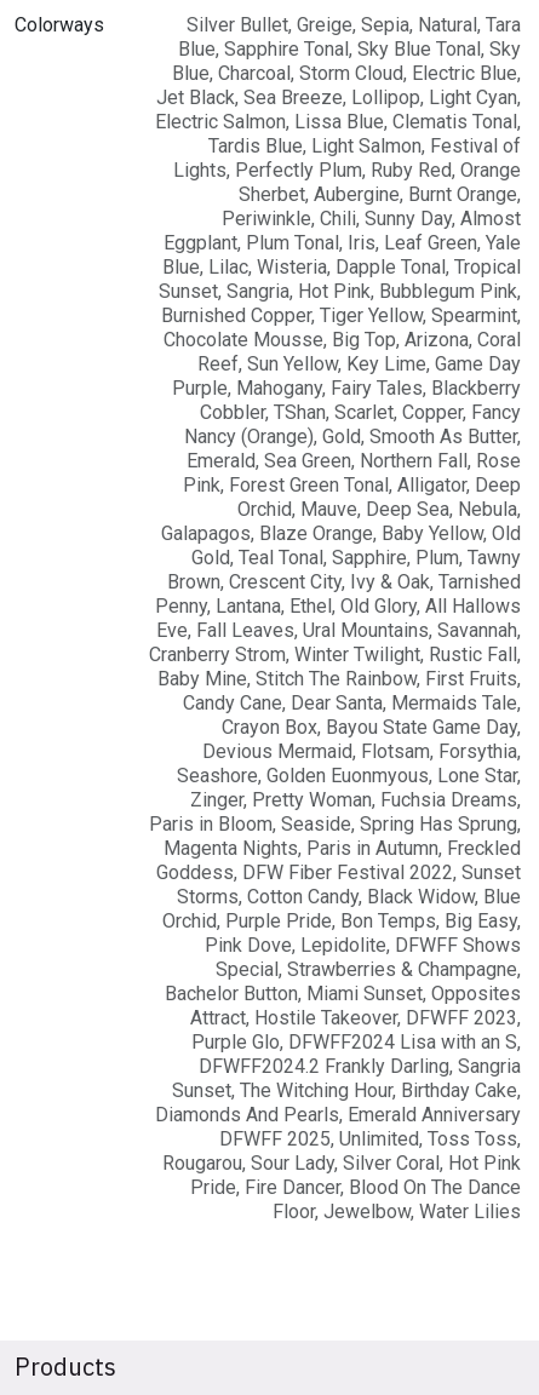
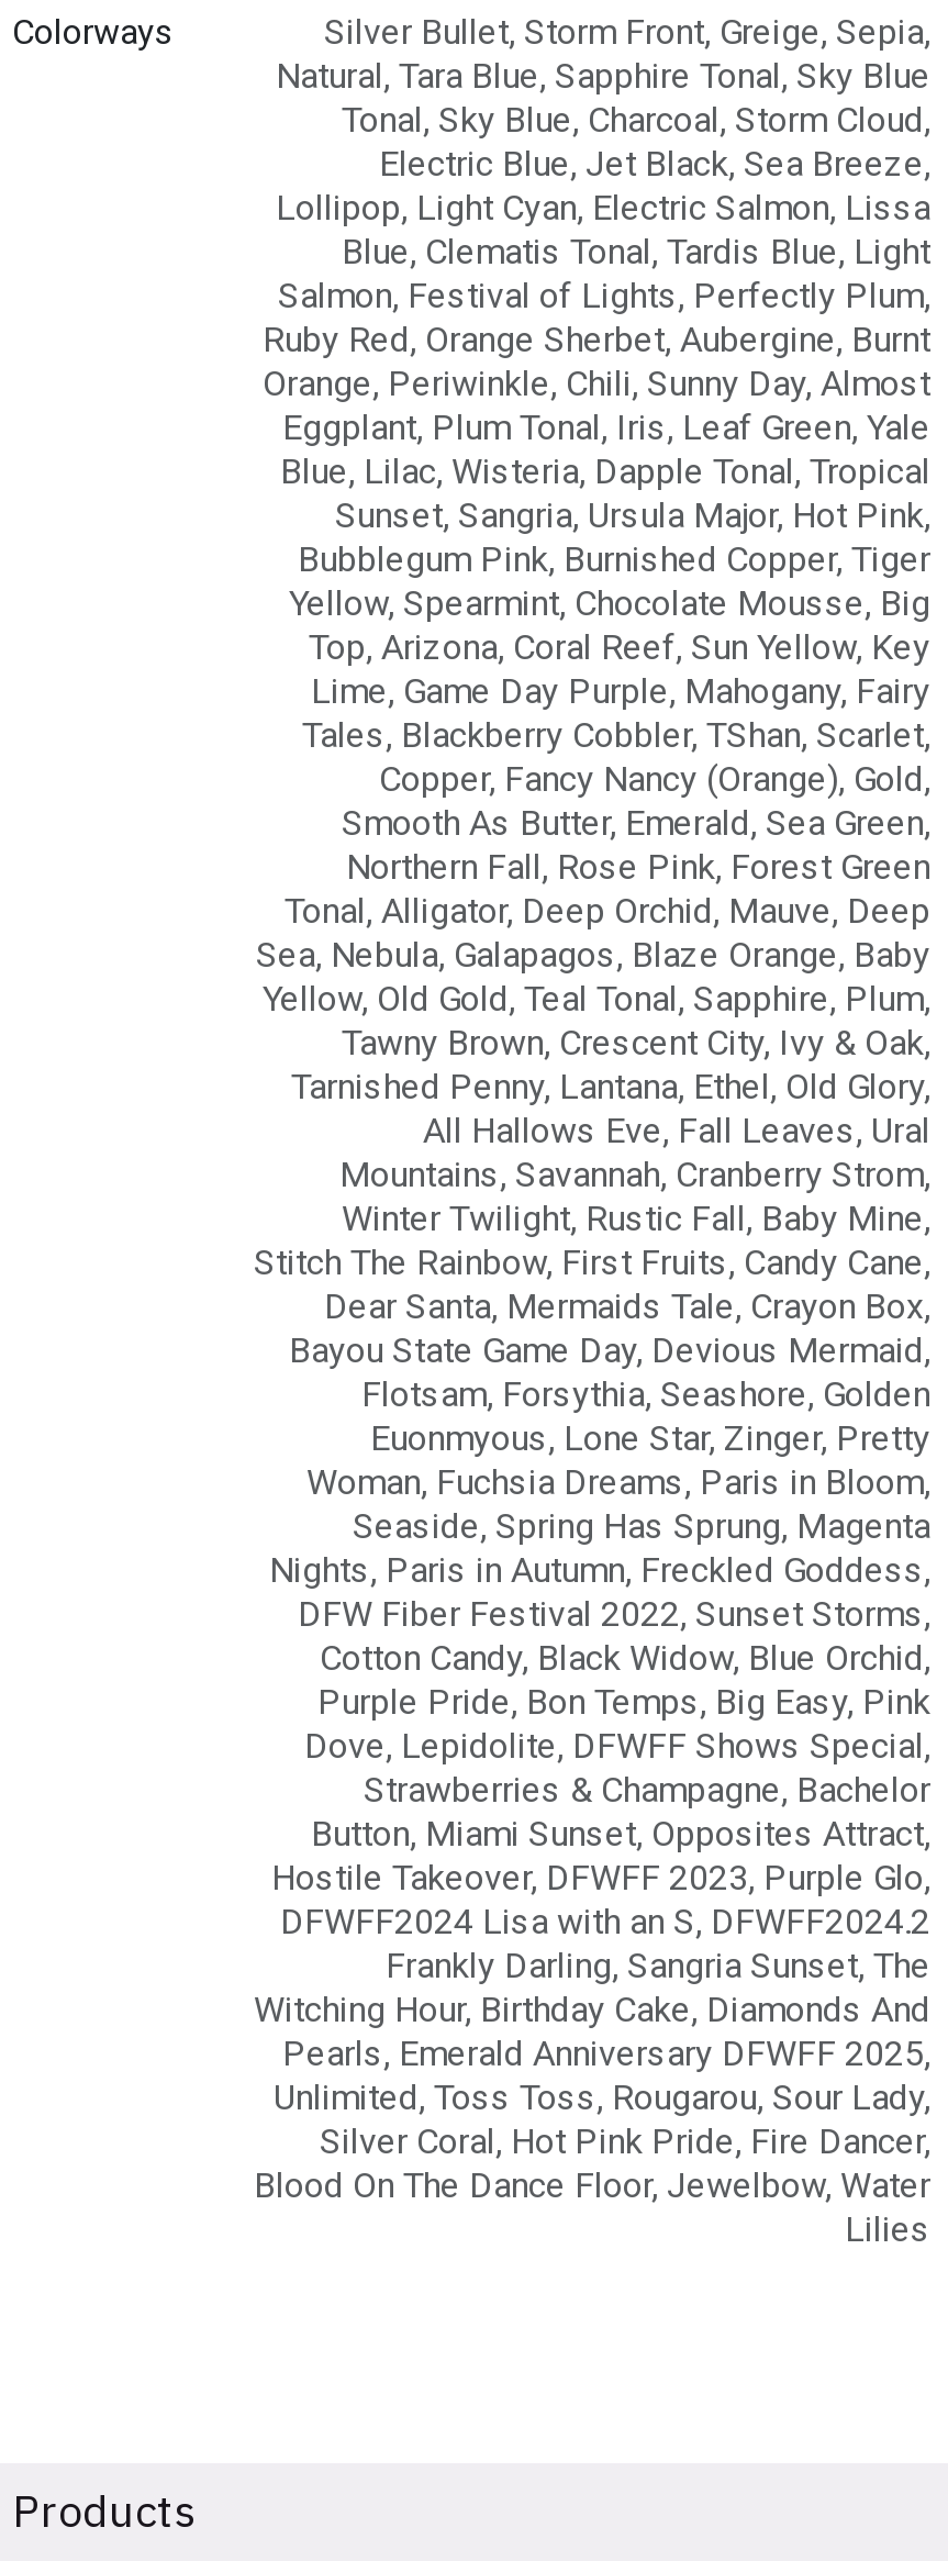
[155,13,521,230] Silver Bullet, Greige, Sepia, Natural, Tara | Blue, Sapphire Tonal, Sky Blue Tonal, Sky | Blue, Charcoal, Storm Cloud, Electric Blue, | Jet Black, Sea Breeze, Lollipop, Light Cyan, | Electric Salmon, Lissa Blue, Clematis Tonal, | Tardis Blue, Light Salmon, Festival of | Lights, Perfectly Plum, Ruby Red, Orange | Sherbet, Aubergine, Burnt Orange, | Periwinkle, Chili, Sunny Day, Almost -> [263,11,930,404] Silver Bullet, Storm Front, Greige, Sepia, | Natural, Tara Blue, Sapphire Tonal, Sky Blue | Tonal, Sky Blue, Charcoal, Storm Cloud, | Electric Blue, Jet Black, Sea Breeze, | Lollipop, Light Cyan, Electric Salmon, Lissa | Blue, Clematis Tonal, Tardis Blue, Light | Salmon, Festival of Lights, Perfectly Plum, | Ruby Red, Orange Sherbet, Aubergine, Burnt | Orange, Periwinkle, Chili, Sunny Day, Almost
[149,280,521,1223] Sunset, Sangria, Hot Pink, Bubblegum Pink, | Burnished Copper, Tiger Yellow, Spearmint, | Chocolate Mousse, Big Top, Arizona, Coral | Reef, Sun Yellow, Key Lime, Game Day | Purple, Mahogany, Fairy Tales, Blackberry | Cobbler, TShan, Scarlet, Copper, Fancy | Nancy (Orange), Gold, Smooth As Butter, | Emerald, Sea Green, Northern Fall, Rose | Pink, Forest Green Tonal, Alligator, Deep | Orchid, Mauve, Deep Sea, Nebula, | Galapagos, Blaze Orange, Baby Yellow, Old | Gold, Teal Tonal, Sapphire, Plum, Tawny | Brown, Crescent City, Ivy & Oak, Tarnished | Penny, Lantana, Ethel, Old Glory, All Hallows | Eve, Fall Leaves, Ural Mountains, Savannah, | Cranberry Strom, Winter Twilight, Rustic Fall, | Baby Mine, Stitch The Rainbow, First Fruits, | Candy Cane, Dear Santa, Mermaids Tale, | Crayon Box, Bayou State Game Day, | Devious Mermaid, Flotsam, Forsythia, | Seashore, Golden Euonmyous, Lone Star, | Zinger, Pretty Woman, Fuchsia Dreams, | Paris in Bloom, Seaside, Spring Has Sprung, | Magenta Nights, Paris in Autumn, Freckled | Goddess, DFW Fiber Festival 2022, Sunset | Storms, Cotton Candy, Black Widow, Blue | Orchid, Purple Pride, Bon Temps, Big Easy, | Pink Dove, Lepidolite, DFWFF Shows | Special, Strawberries & Champagne, | Bachelor Button, Miami Sunset, Opposites | Attract, Hostile Takeover, DFWFF 2023, | Purple Glo, DFWFF2024 Lisa with an S, | DFWFF2024.2 Frankly Darling, Sangria | Sunset, The Witching Hour, Birthday Cake, | Diamonds And Pearls, Emerald Anniversary | DFWFF 2025, Unlimited, Toss Toss, | Rougarou, Sour Lady, Silver Coral, Hot Pink | Pride, Fire Dancer, Blood On The Dance | Floor, Jewelbow, Water Lilies -> [254,494,930,2250] Sunset, Sangria, Ursula Major, Hot Pink, | Bubblegum Pink, Burnished Copper, Tiger | Yellow, Spearmint, Chocolate Mousse, Big | Top, Arizona, Coral Reef, Sun Yellow, Key | Lime, Game Day Purple, Mahogany, Fairy | Tales, Blackberry Cobbler, TShan, Scarlet, | Copper, Fancy Nancy (Orange), Gold, | Smooth As Butter, Emerald, Sea Green, | Northern Fall, Rose Pink, Forest Green | Tonal, Alligator, Deep Orchid, Mauve, Deep | Sea, Nebula, Galapagos, Blaze Orange, Baby | Yellow, Old Gold, Teal Tonal, Sapphire, Plum, | Tawny Brown, Crescent City, Ivy & Oak, | Tarnished Penny, Lantana, Ethel, Old Glory, | All Hallows Eve, Fall Leaves, Ural | Mountains, Savannah, Cranberry Strom, | Winter Twilight, Rustic Fall, Baby Mine, | Stitch The Rainbow, First Fruits, Candy Cane, | Dear Santa, Mermaids Tale, Crayon Box, | Bayou State Game Day, Devious Mermaid, | Flotsam, Forsythia, Seashore, Golden | Euonmyous, Lone Star, Zinger, Pretty | Woman, Fuchsia Dreams, Paris in Bloom, | Seaside, Spring Has Sprung, Magenta | Nights, Paris in Autumn, Freckled Goddess, | DFW Fiber Festival 2022, Sunset Storms, | Cotton Candy, Black Widow, Blue Orchid, | Purple Pride, Bon Temps, Big Easy, Pink | Dove, Lepidolite, DFWFF Shows Special, | Strawberries & Champagne, Bachelor | Button, Miami Sunset, Opposites Attract, | Hostile Takeover, DFWFF 2023, Purple Glo, | DFWFF2024 Lisa with an S, DFWFF2024.2 | Frankly Darling, Sangria Sunset, The | Witching Hour, Birthday Cake, Diamonds And | Pearls, Emerald Anniversary DFWFF 2025, | Unlimited, Toss Toss, Rougarou, Sour Lady, | Silver Coral, Hot Pink Pride, Fire Dancer, | Blood On The Dance Floor, Jewelbow, Water | Lilies

